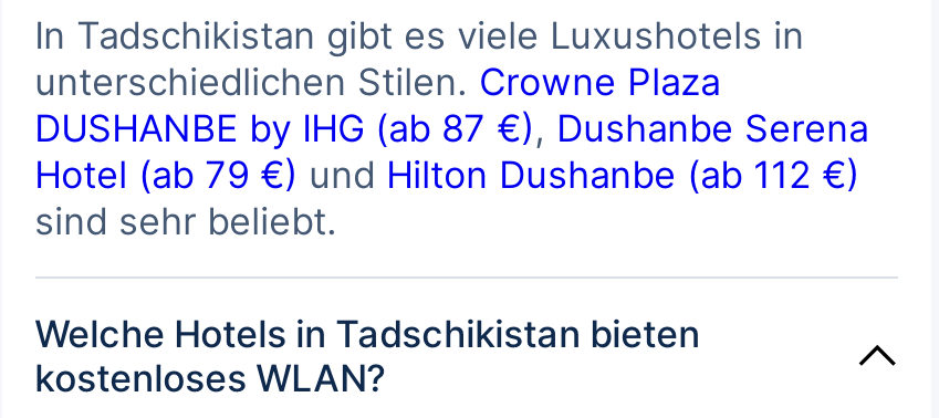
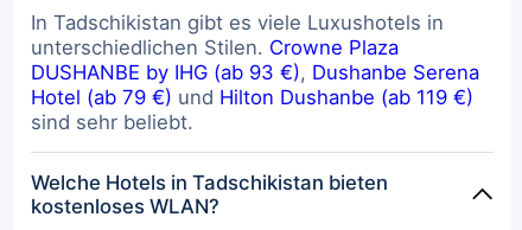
[35,107,869,151] DUSHANBE by IHG (ab 87 €), Dushanbe Serena -> [30,61,479,84] DUSHANBE by IHG (ab 93 €), Dushanbe Serena
[35,153,860,197] Hotel (ab 79 €) und Hilton Dushanbe (ab 112 €) -> [30,86,473,109] Hotel (ab 79 €) und Hilton Dushanbe (ab 119 €)

